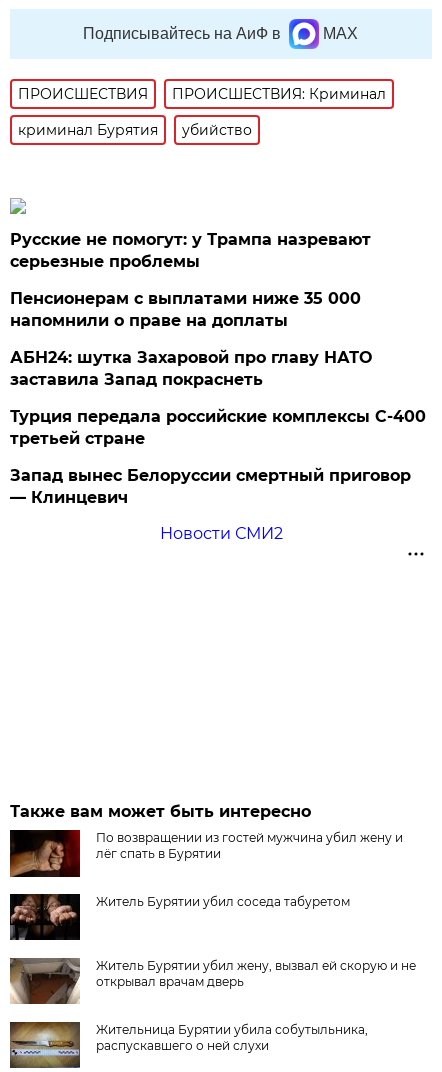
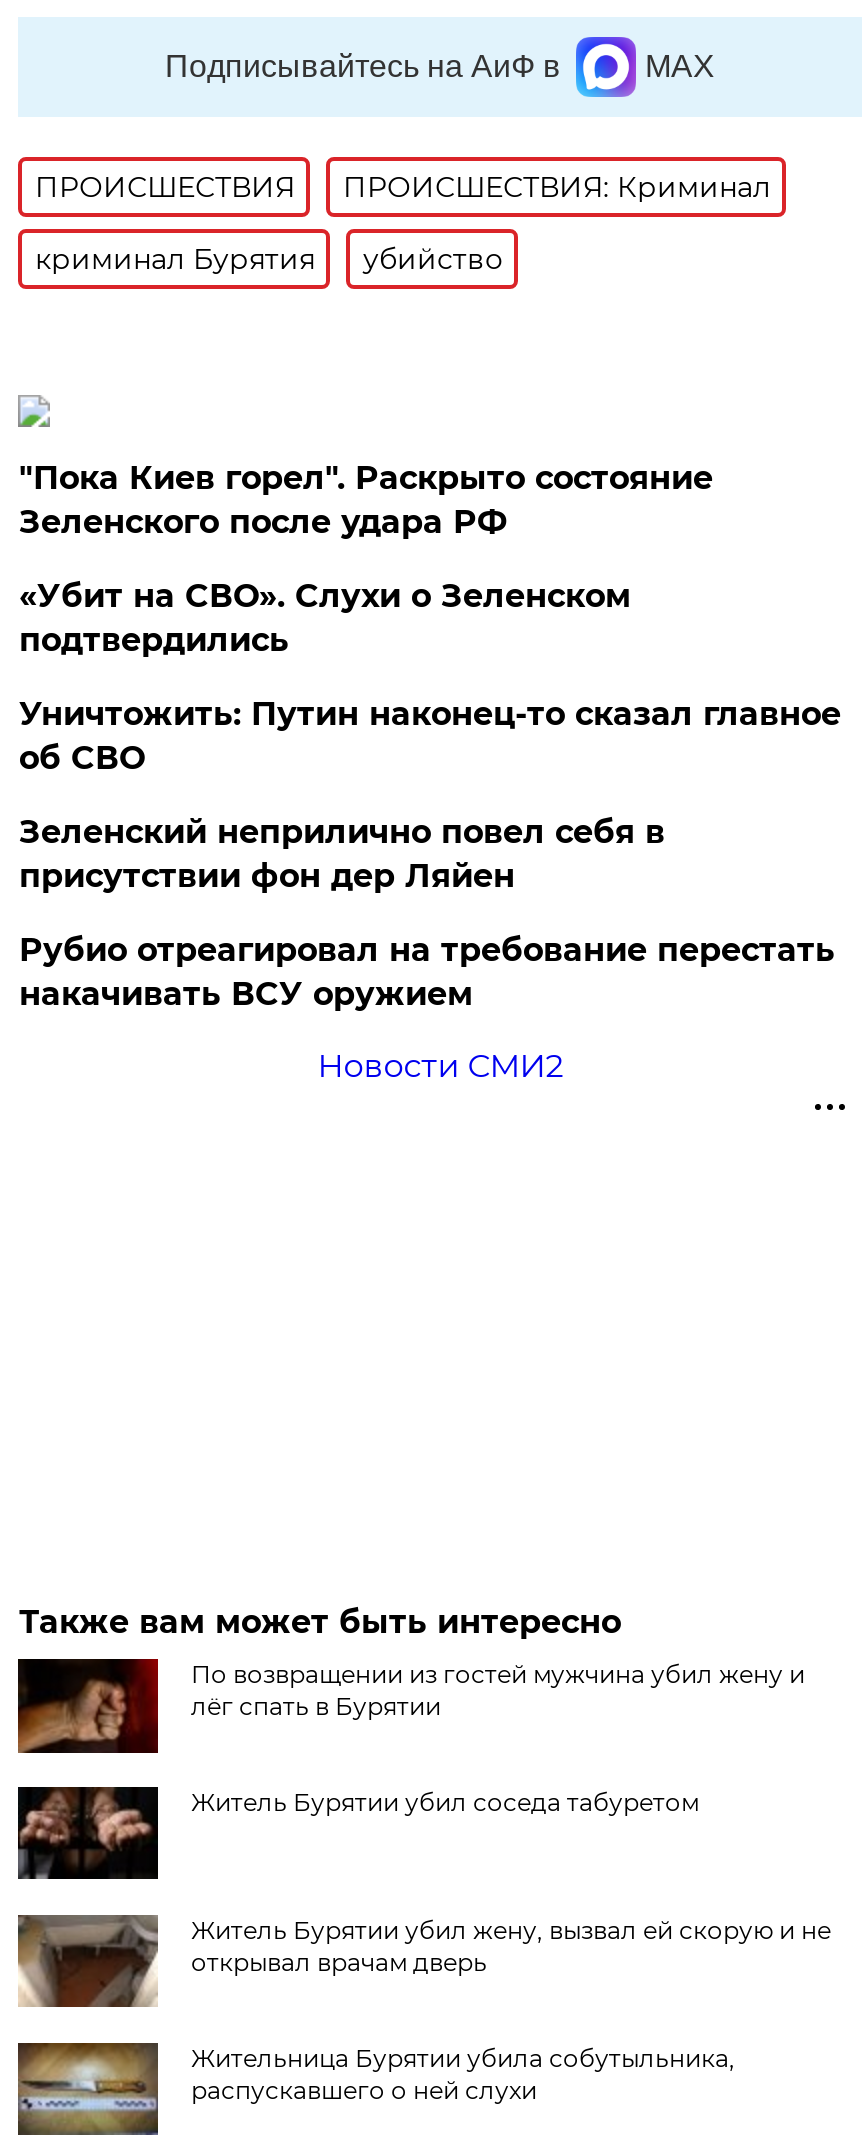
[10,230,371,271] Русские не помогут: у Трампа назревают | серьезные проблемы -> [19,459,713,541] "Пока Киев горел". Раскрыто состояние | Зеленского после удара РФ
[10,289,361,330] Пенсионерам с выплатами ниже 35 000 | напомнили о праве на доплаты -> [19,577,631,659] «Убит на СВО». Слухи о Зеленском | подтвердились
[10,348,372,389] АБН24: шутка Захаровой про главу НАТО | заставила Запад покраснеть -> [19,695,841,777] Уничтожить: Путин наконец-то сказал главное | об СВО
[10,407,426,448] Турция передала российские комплексы С-400 | третьей стране -> [19,813,665,895] Зеленский неприлично повел cебя в | присутствии фон дер Ляйен
[10,466,411,507] Запад вынес Белоруссии смертный приговор | — Клинцевич -> [19,931,835,1013] Рубио отреагировал на требование перестать | накачивать ВСУ оружием

